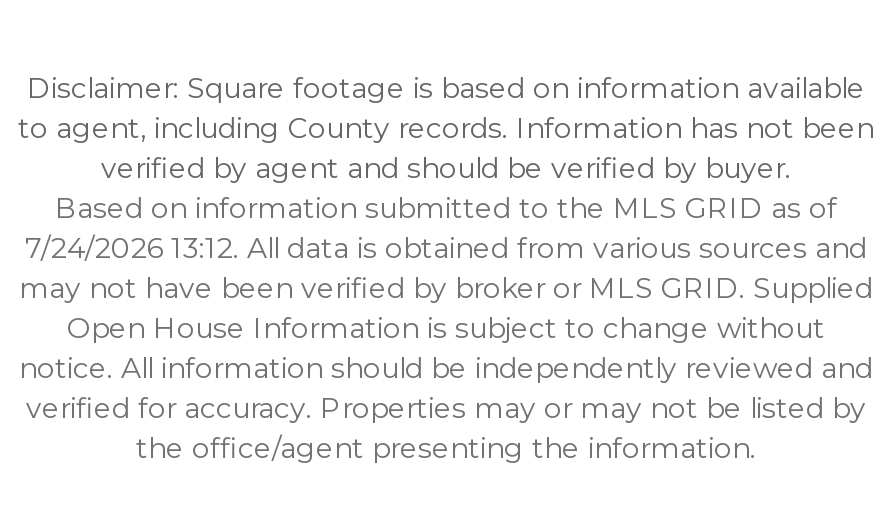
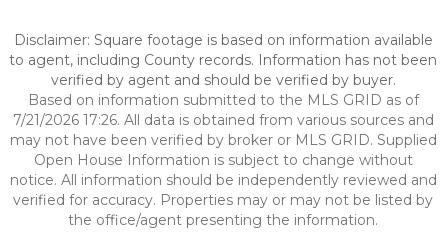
[25,230,867,266] 7/24/2026 13:12. All data is obtained from various sources and -> [12,111,433,129] 7/21/2026 17:26. All data is obtained from various sources and

